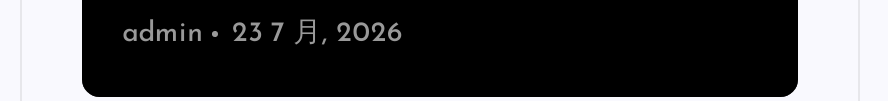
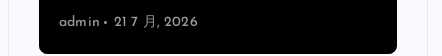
[122,19,403,49] admin 23 7 月, 2026 -> [59,15,198,30] admin 21 7 月, 2026

